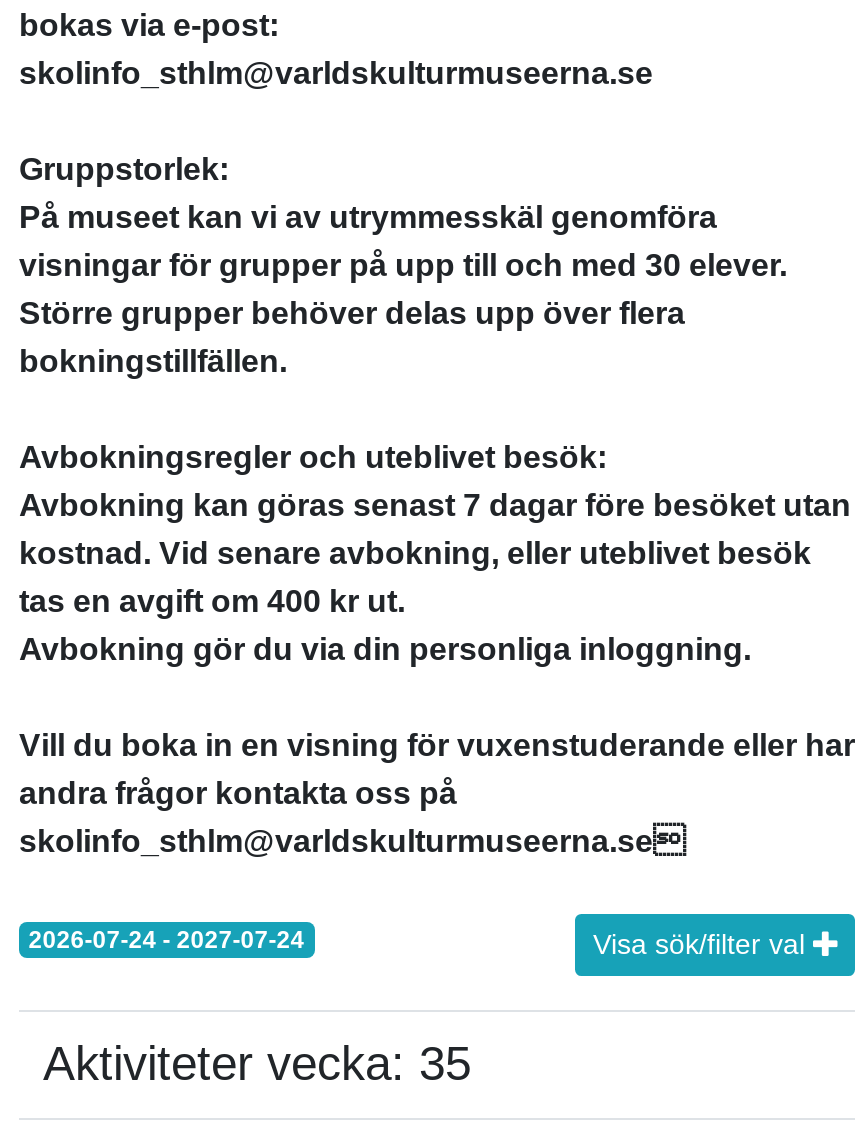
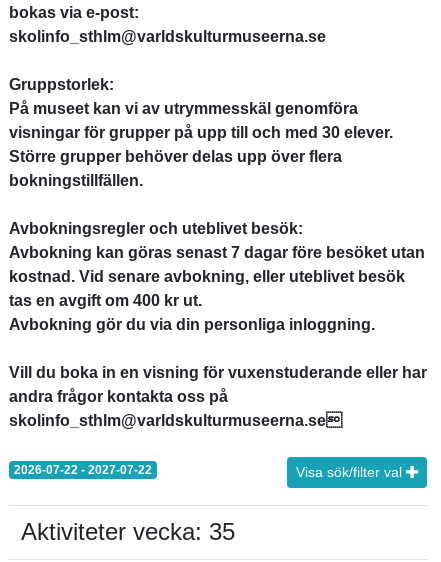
[29,926,305,954] 2026-07-24 - 2027-07-24 -> [14,463,152,477] 2026-07-22 - 2027-07-22

